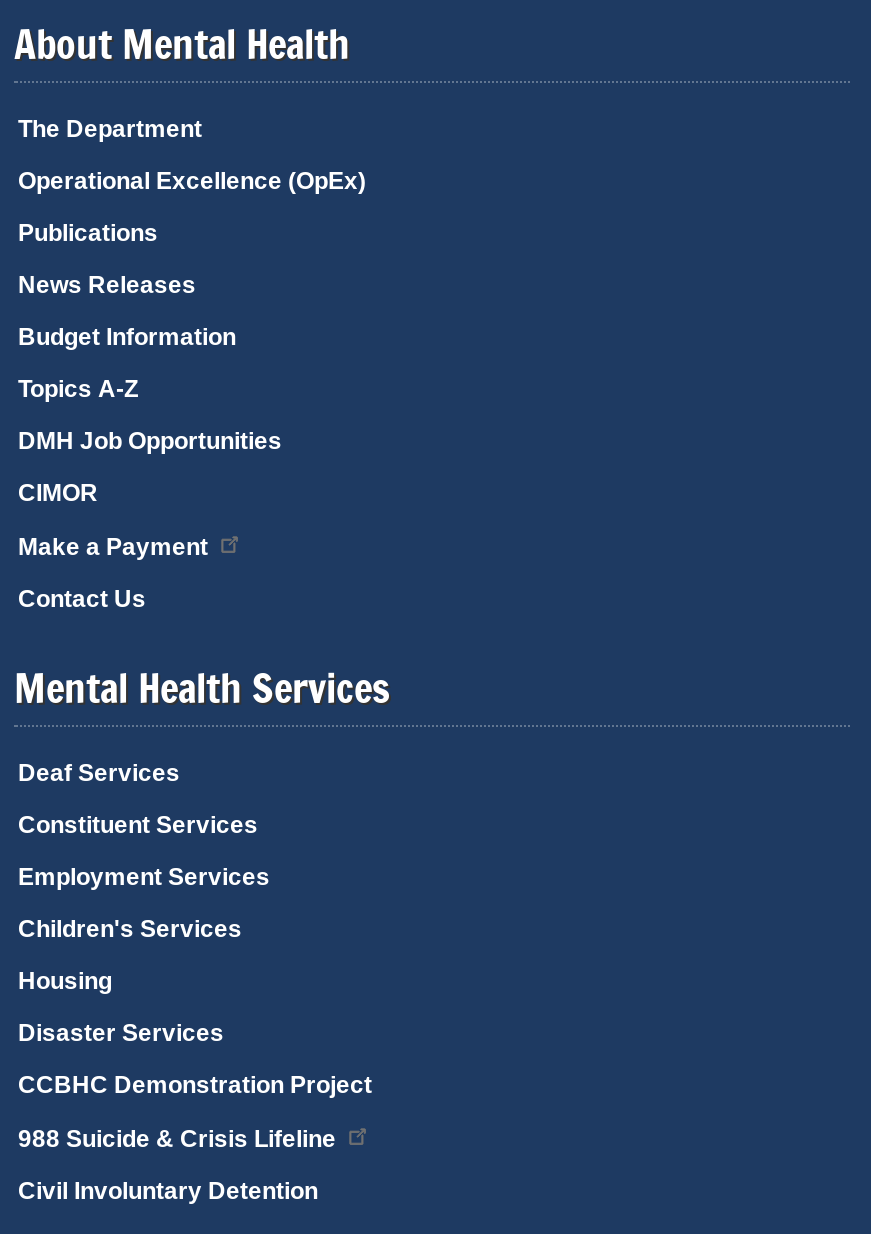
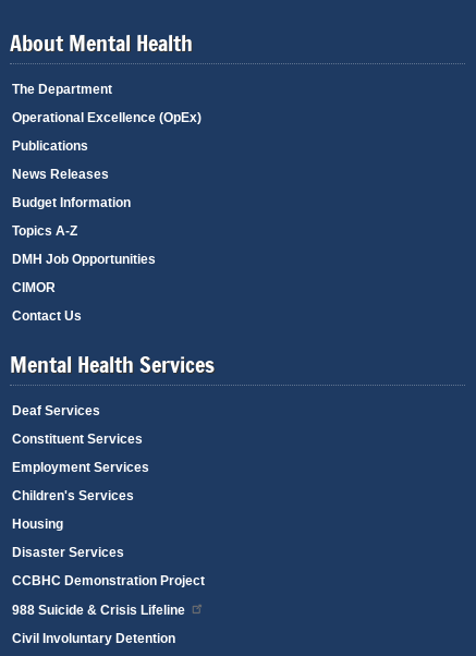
[18,532,208,560] Make a Payment -> none

